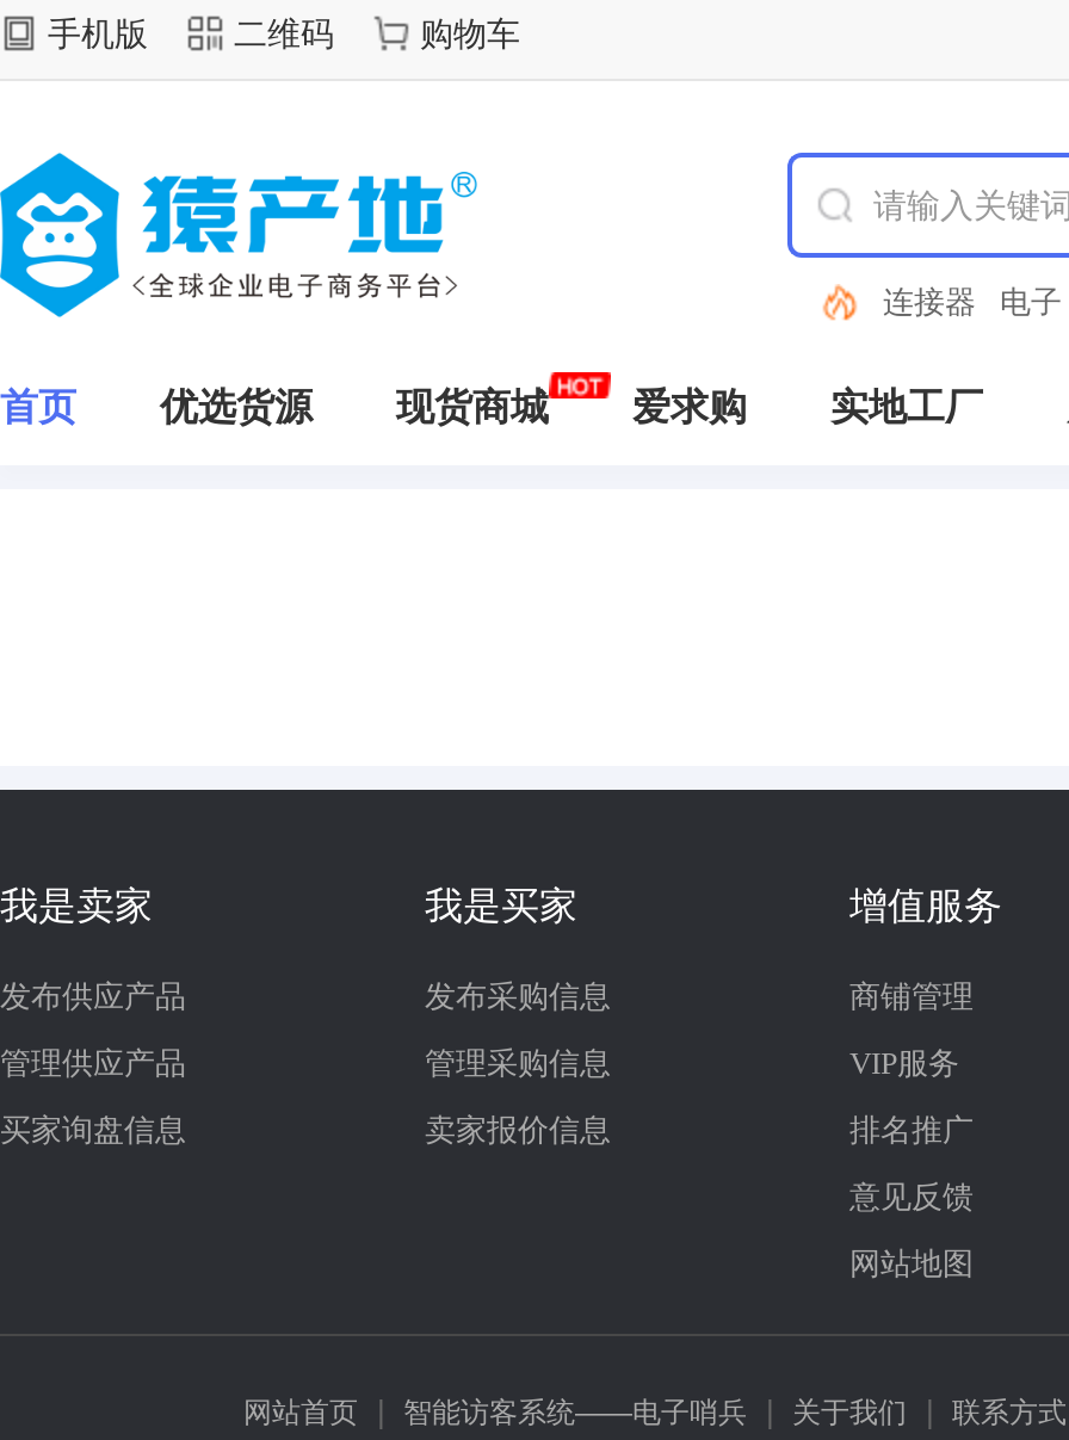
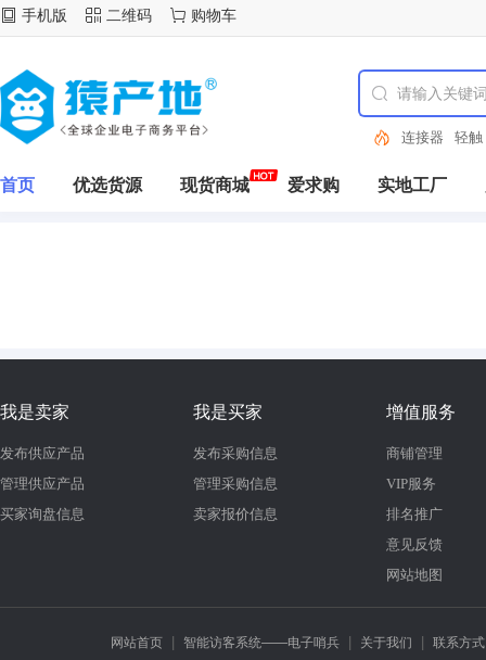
[1000,284,1062,320] 电子 -> [455,129,483,145] 轻触

